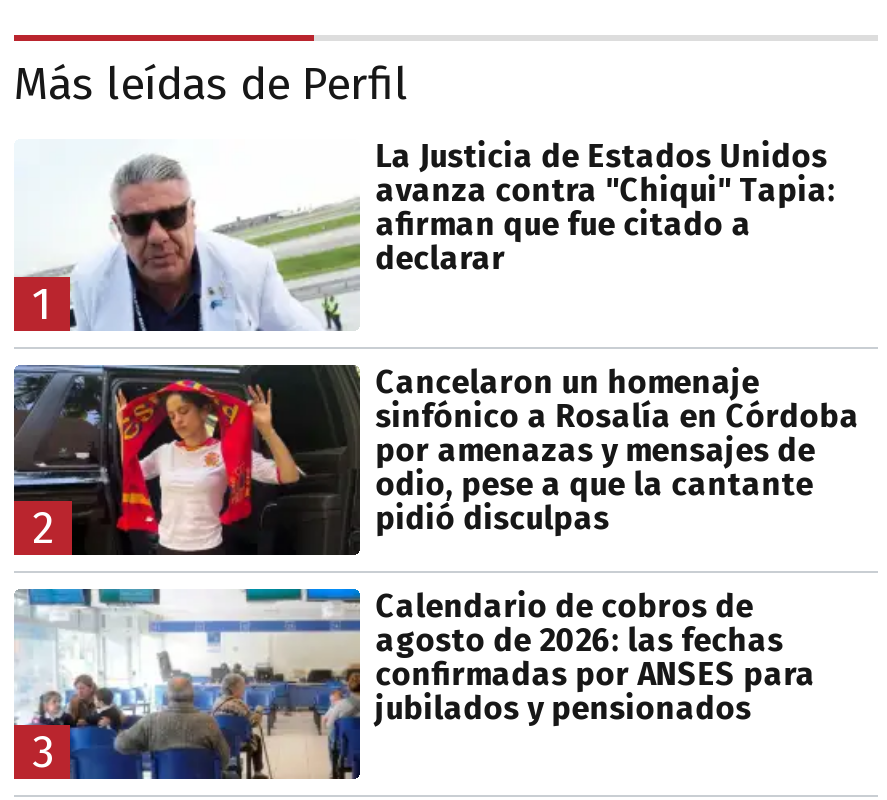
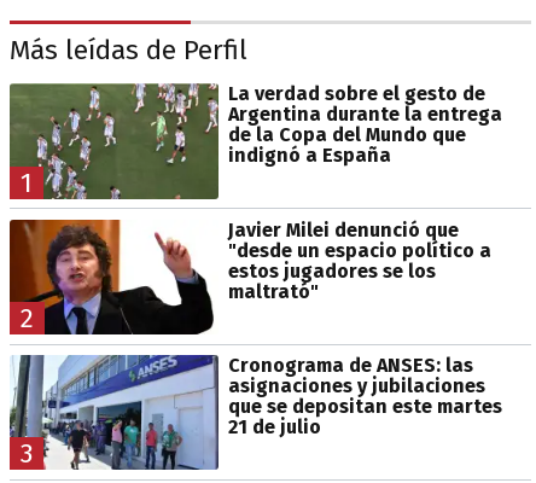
[14,138,836,333] [image] | La Justicia de Estados Unidos | avanza contra "Chiqui" Tapia: | afirman que fue citado a | declarar -> [8,82,502,200] [image] | La verdad sobre el gesto de | Argentina durante la entrega | de la Copa del Mundo que | indignó a España
[12,362,860,557] [image] | Cancelaron un homenaje | sinfónico a Rosalía en Córdoba | por amenazas y mensajes de | odio, pese a que la cantante | pidió disculpas -> [8,218,491,336] [image] | Javier Milei denunció que | "desde un espacio político a | estos jugadores se los | maltrató"
[14,586,816,781] [image] | Calendario de cobros de | agosto de 2026: las fechas | confirmadas por ANSES para | jubilados y pensionados -> [8,353,502,471] [image] | Cronograma de ANSES: las | asignaciones y jubilaciones | que se depositan este martes | 21 de julio

